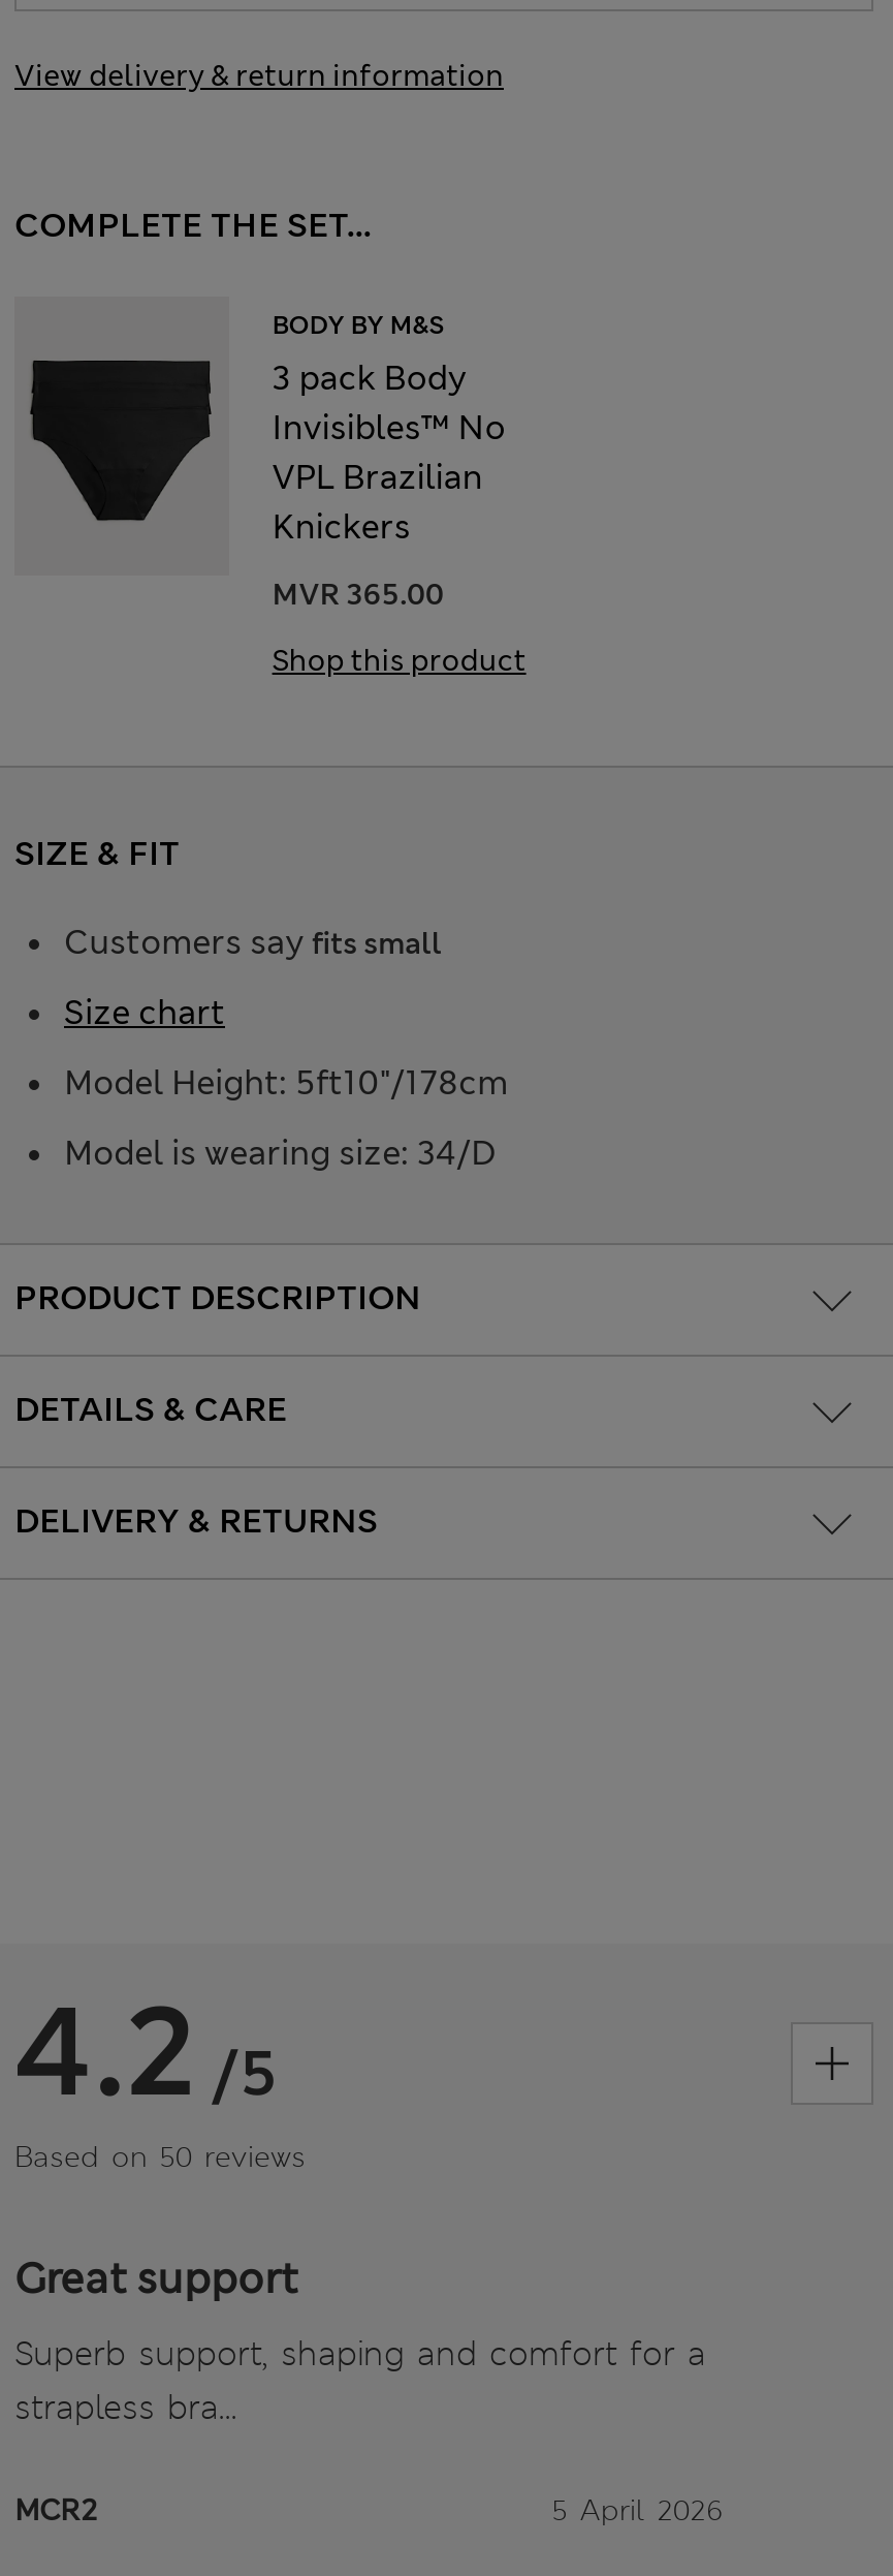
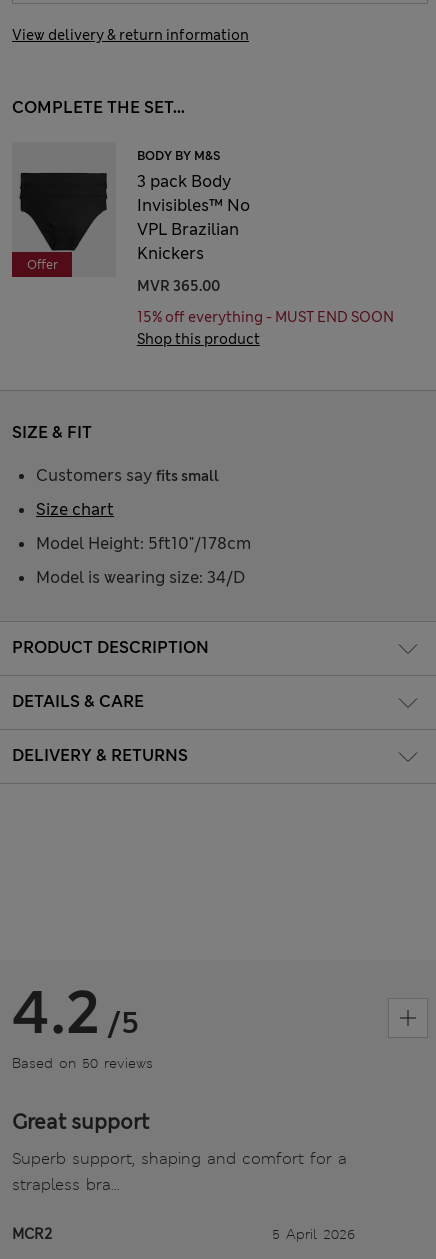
none -> [26,257,57,273] Offer
none -> [137,308,394,326] 15% off everything - MUST END SOON

